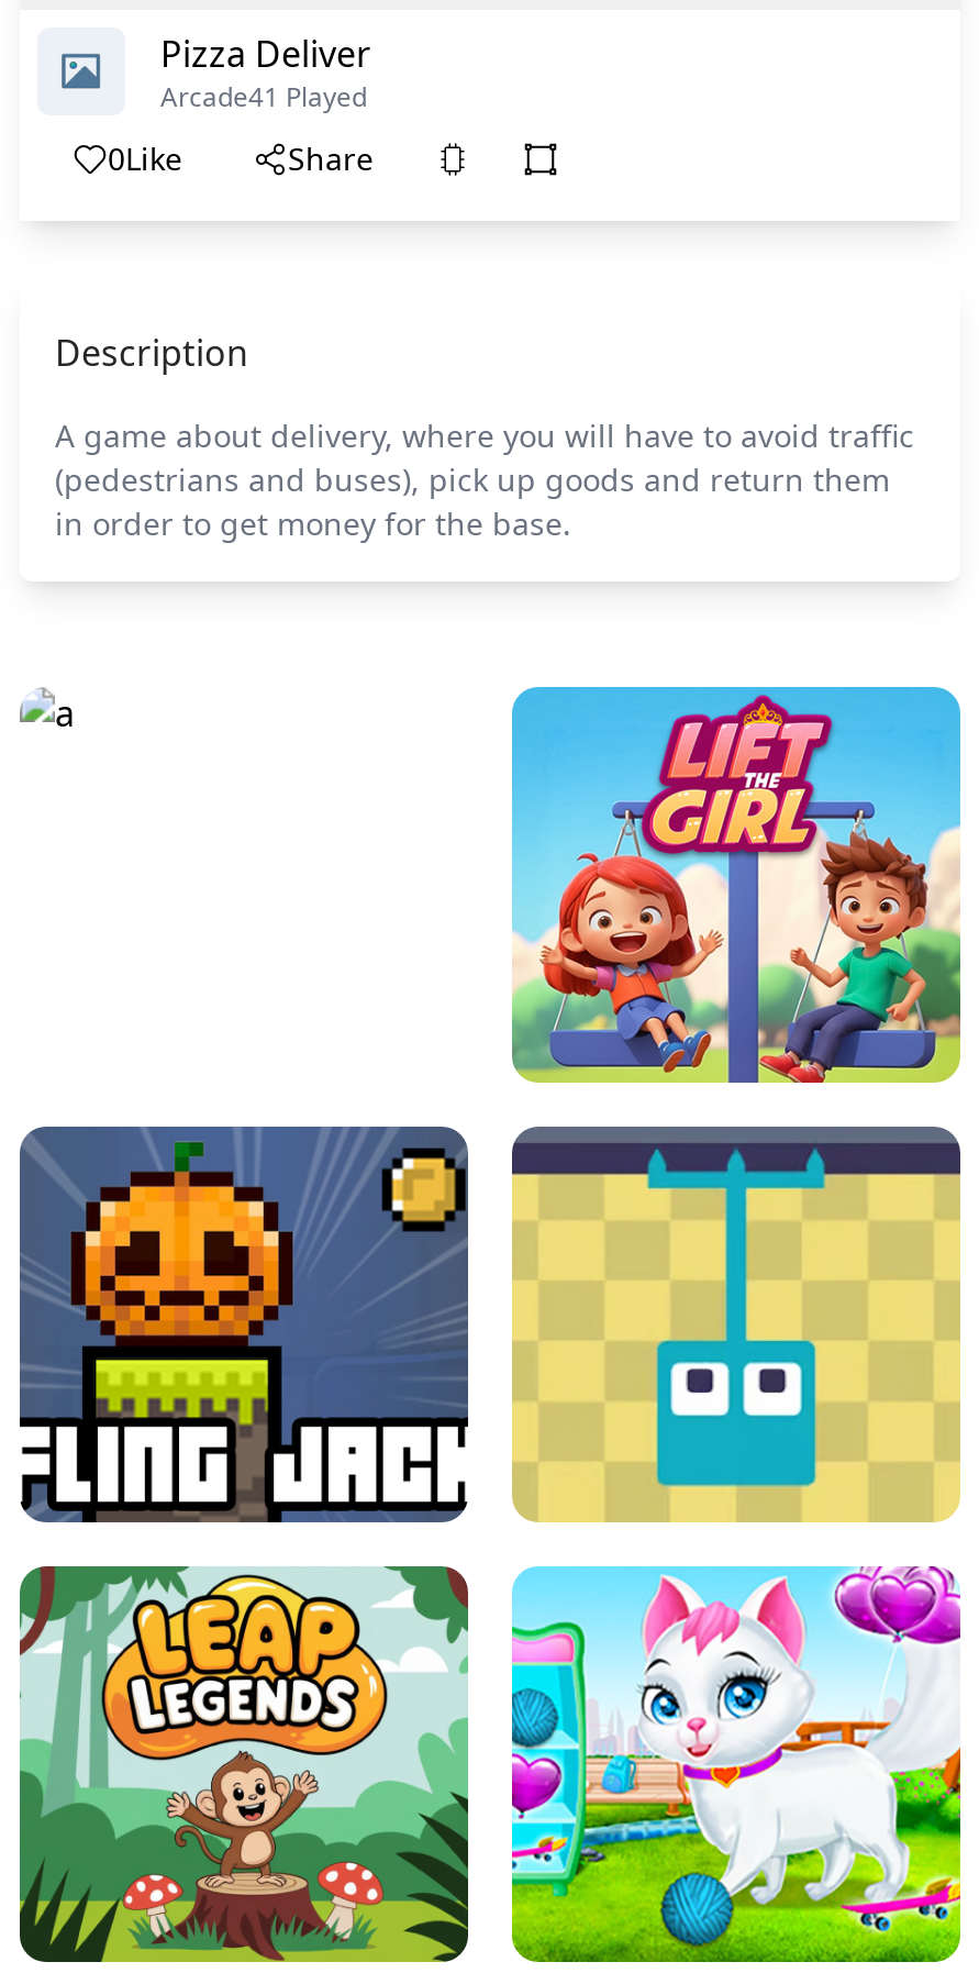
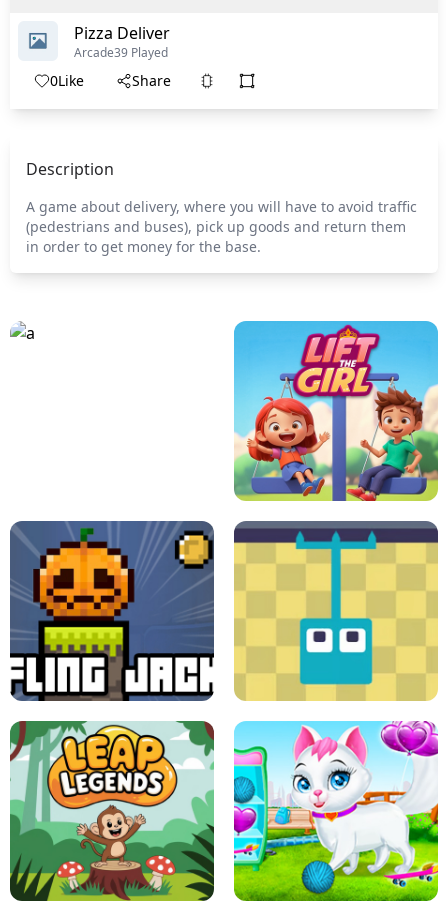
[160,78,367,115] Arcade41 Played -> [74,44,168,61] Arcade39 Played

